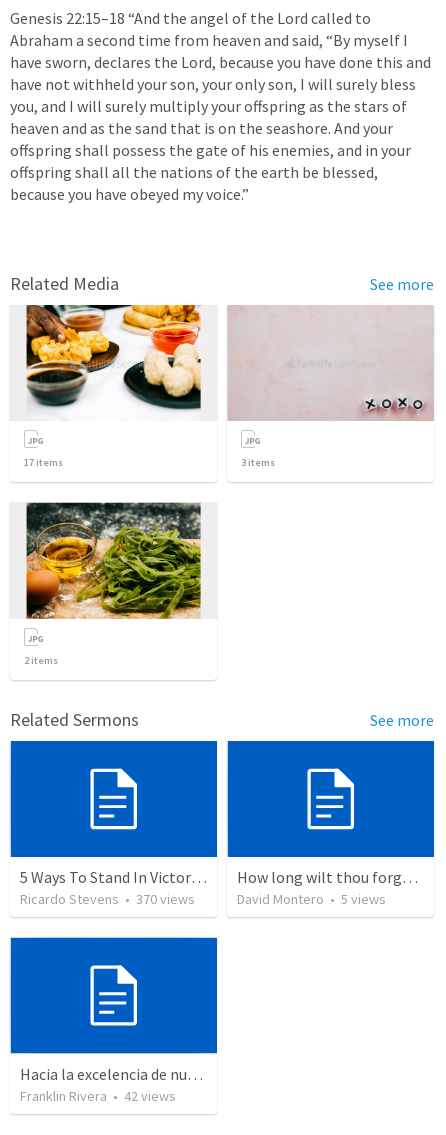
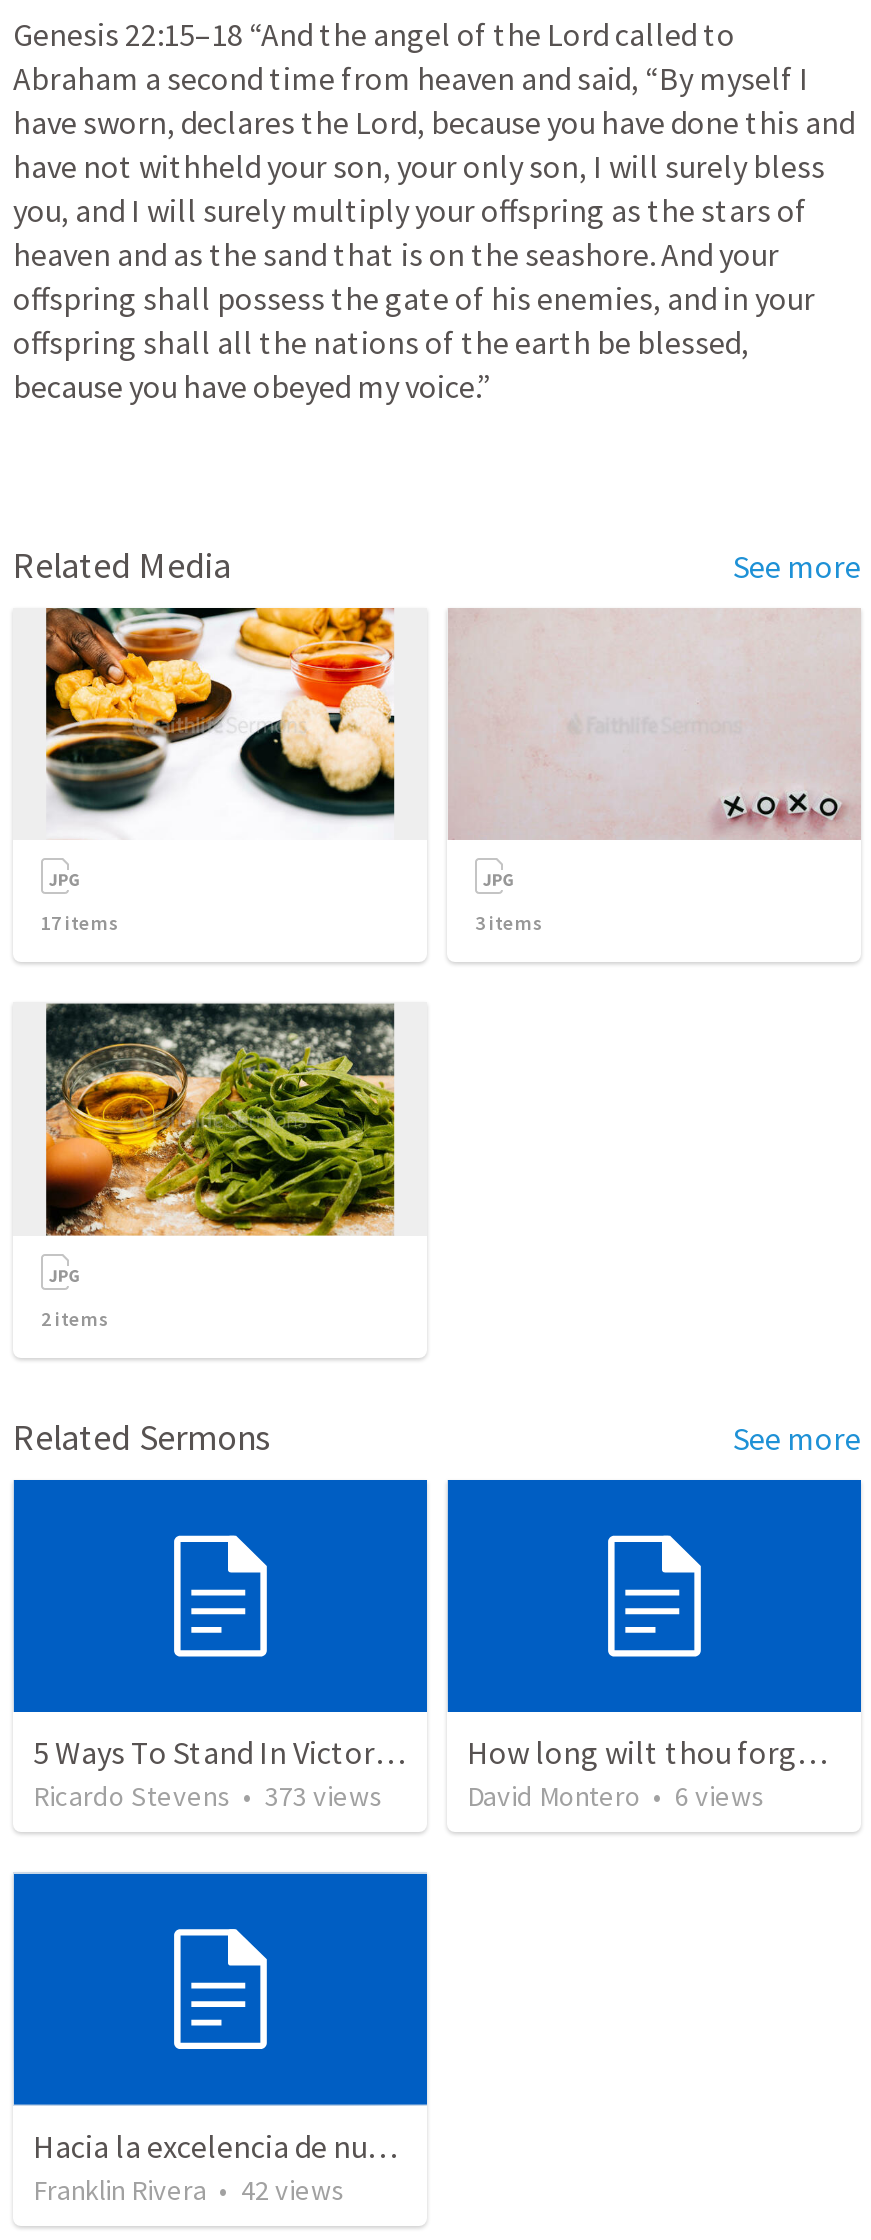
[20,890,195,908] Ricardo Stevens • 370 views -> [33,1779,383,1815] Ricardo Stevens • 373 views
[237,890,386,908] David Montero • 5 views -> [467,1779,765,1815] David Montero • 6 views

